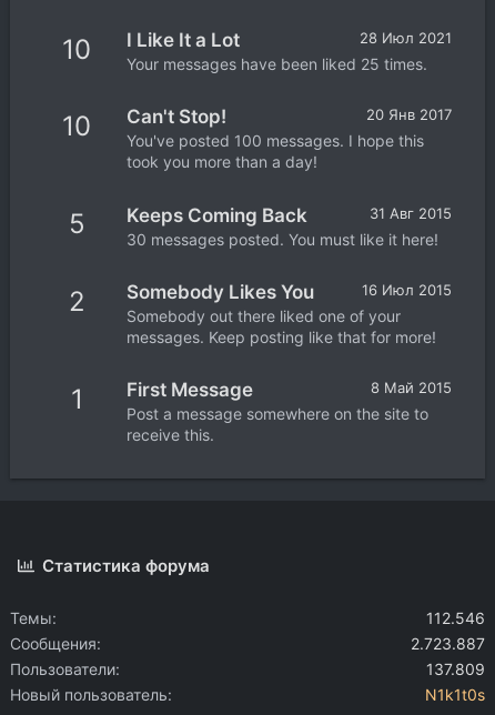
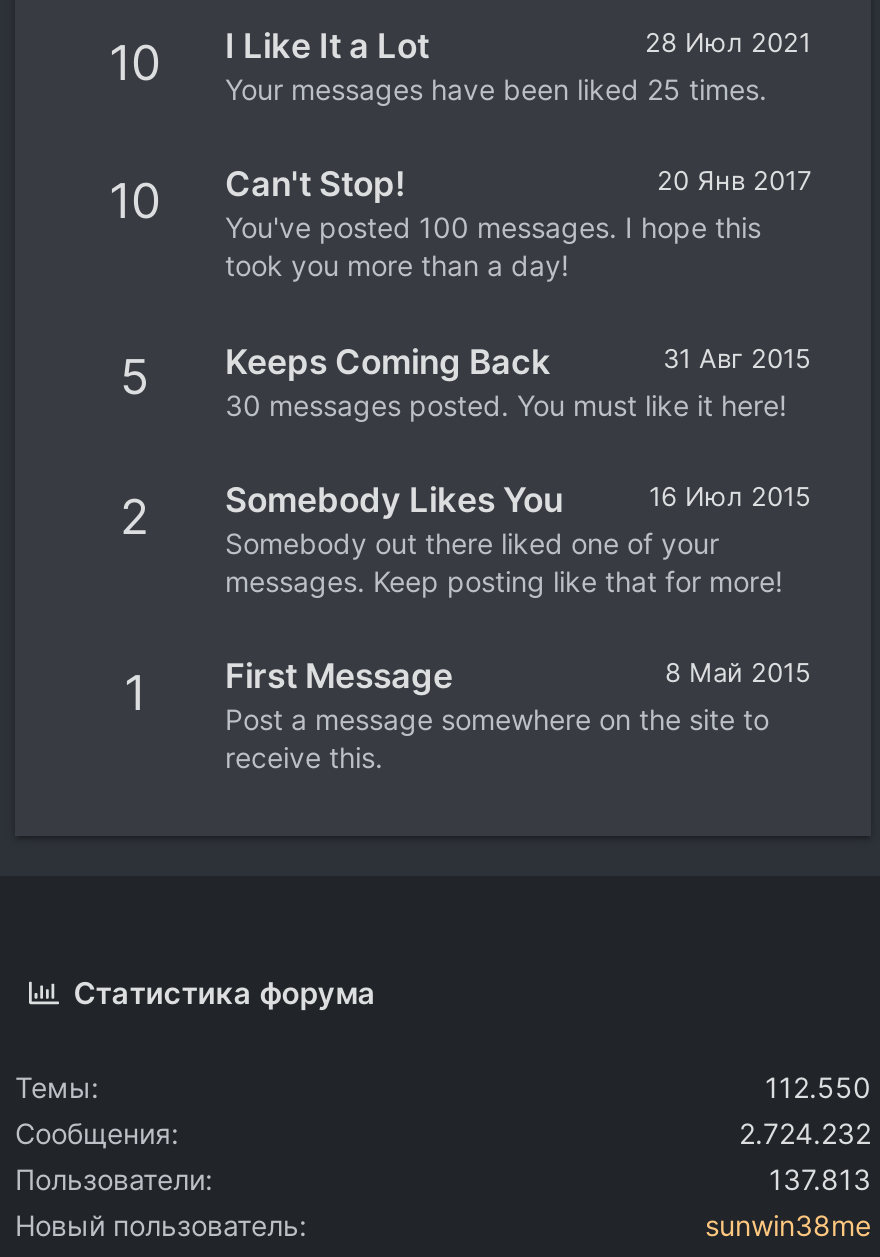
[426,609,485,628] 112.546 -> [765,1071,871,1105] 112.550
[411,634,485,653] 2.723.887 -> [739,1117,871,1151] 2.724.232
[426,660,485,679] 137.809 -> [769,1163,871,1197] 137.813
[425,685,485,704] N1k1t0s -> [705,1209,871,1243] sunwin38me

